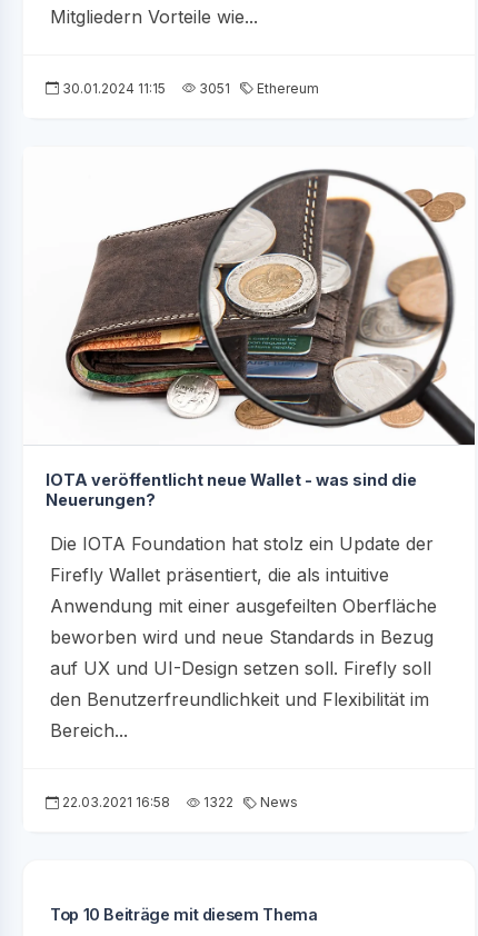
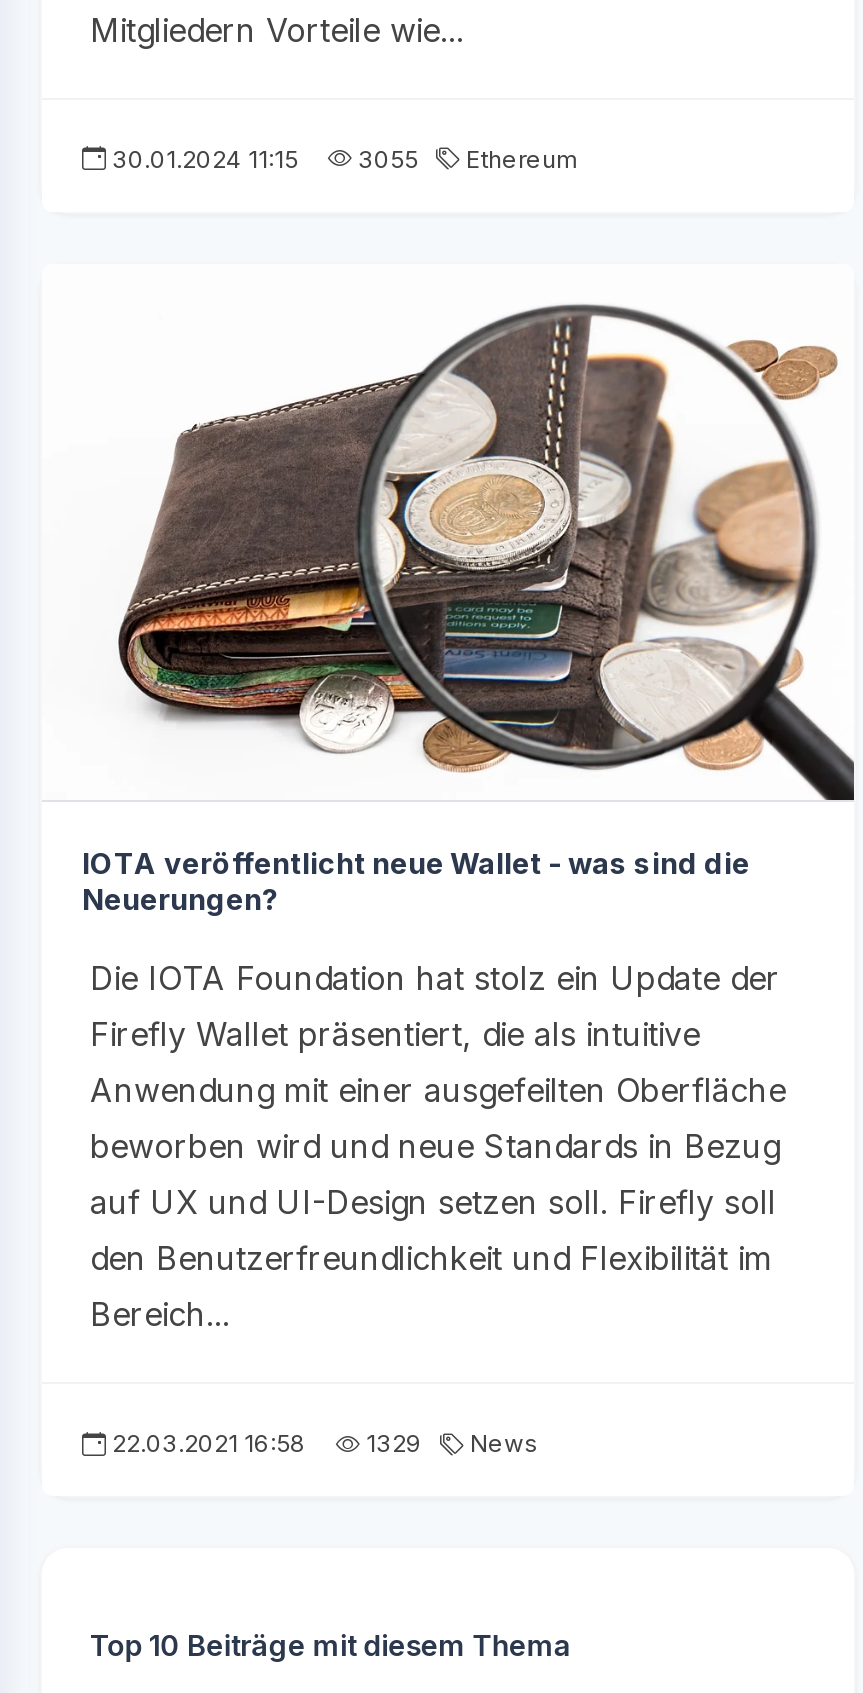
[59,80,319,96] 30.01.2024 11:15 3051 Ethereum -> [106,143,578,173] 30.01.2024 11:15 3055 Ethereum
[59,794,298,811] 22.03.2021 16:58 1322 News -> [106,1428,538,1458] 22.03.2021 16:58 1329 News

